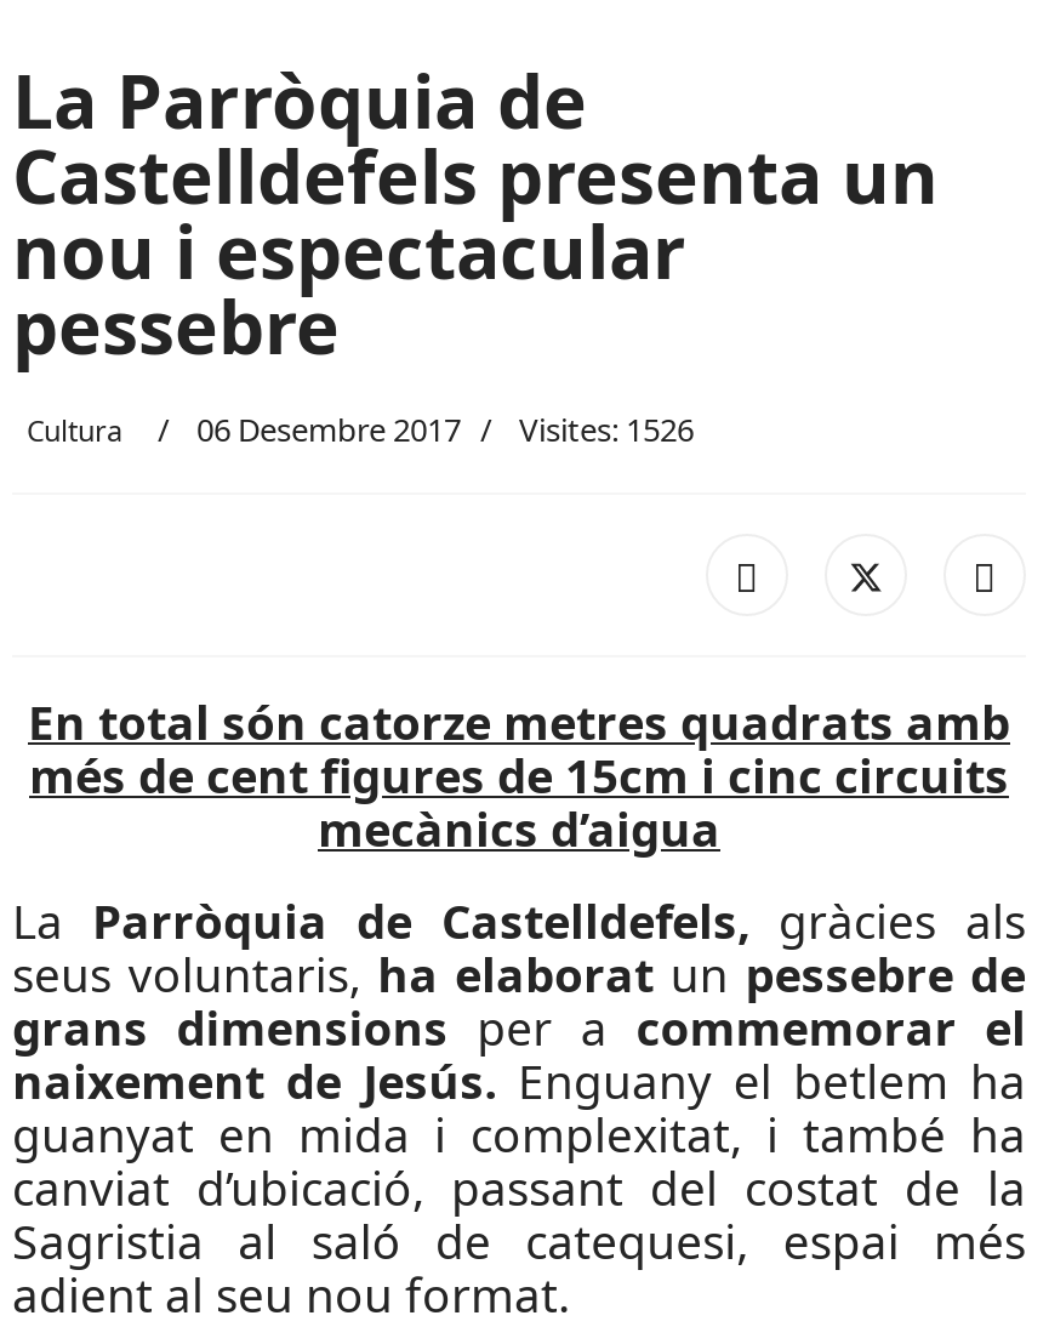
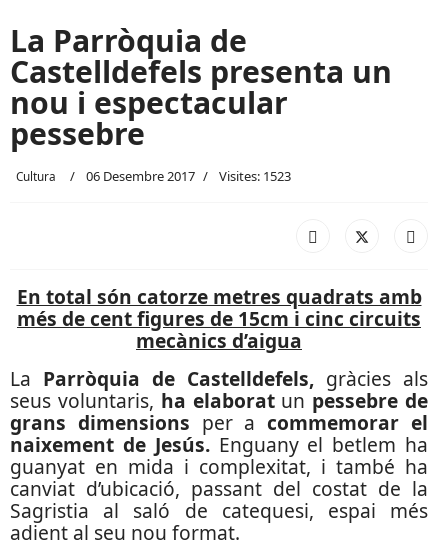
[27,408,694,451] Cultura 06 Desembre 2017 Visites: 1526 -> [16,167,291,185] Cultura 06 Desembre 2017 Visites: 1523

